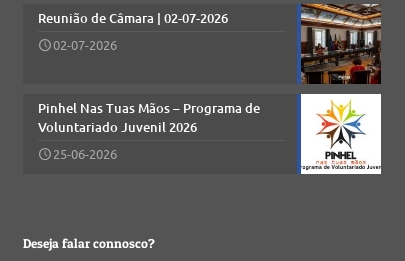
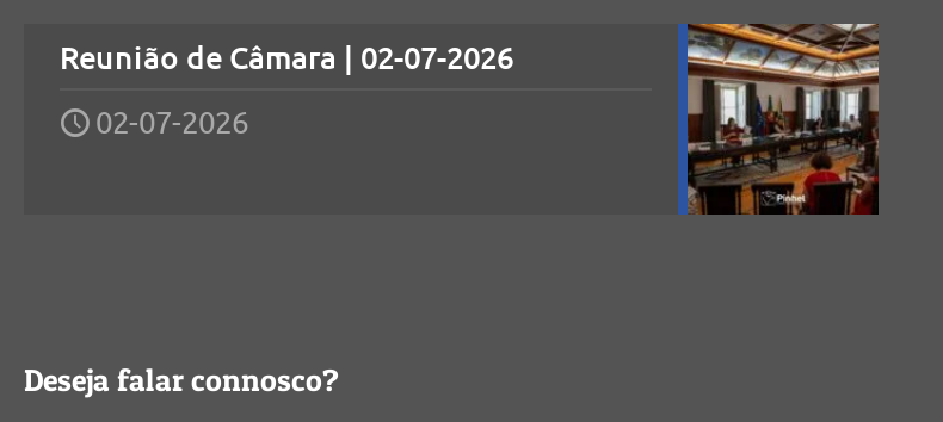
[38,93,382,175] [image] | Pinhel Nas Tuas Mãos – Programa de | Voluntariado Juvenil 2026 | 25-06-2026 -> none

